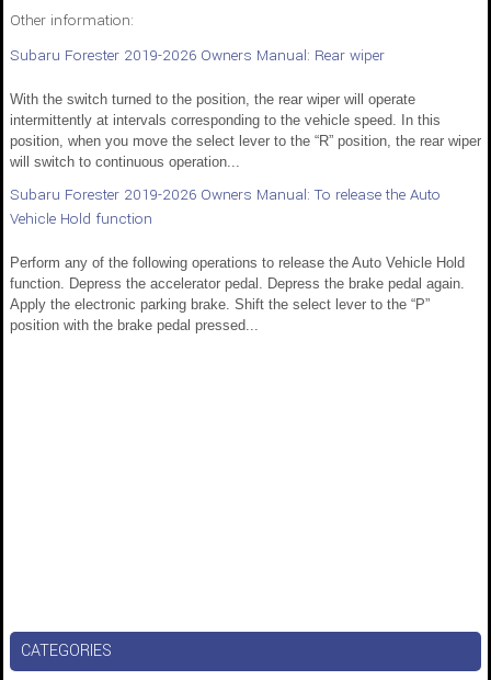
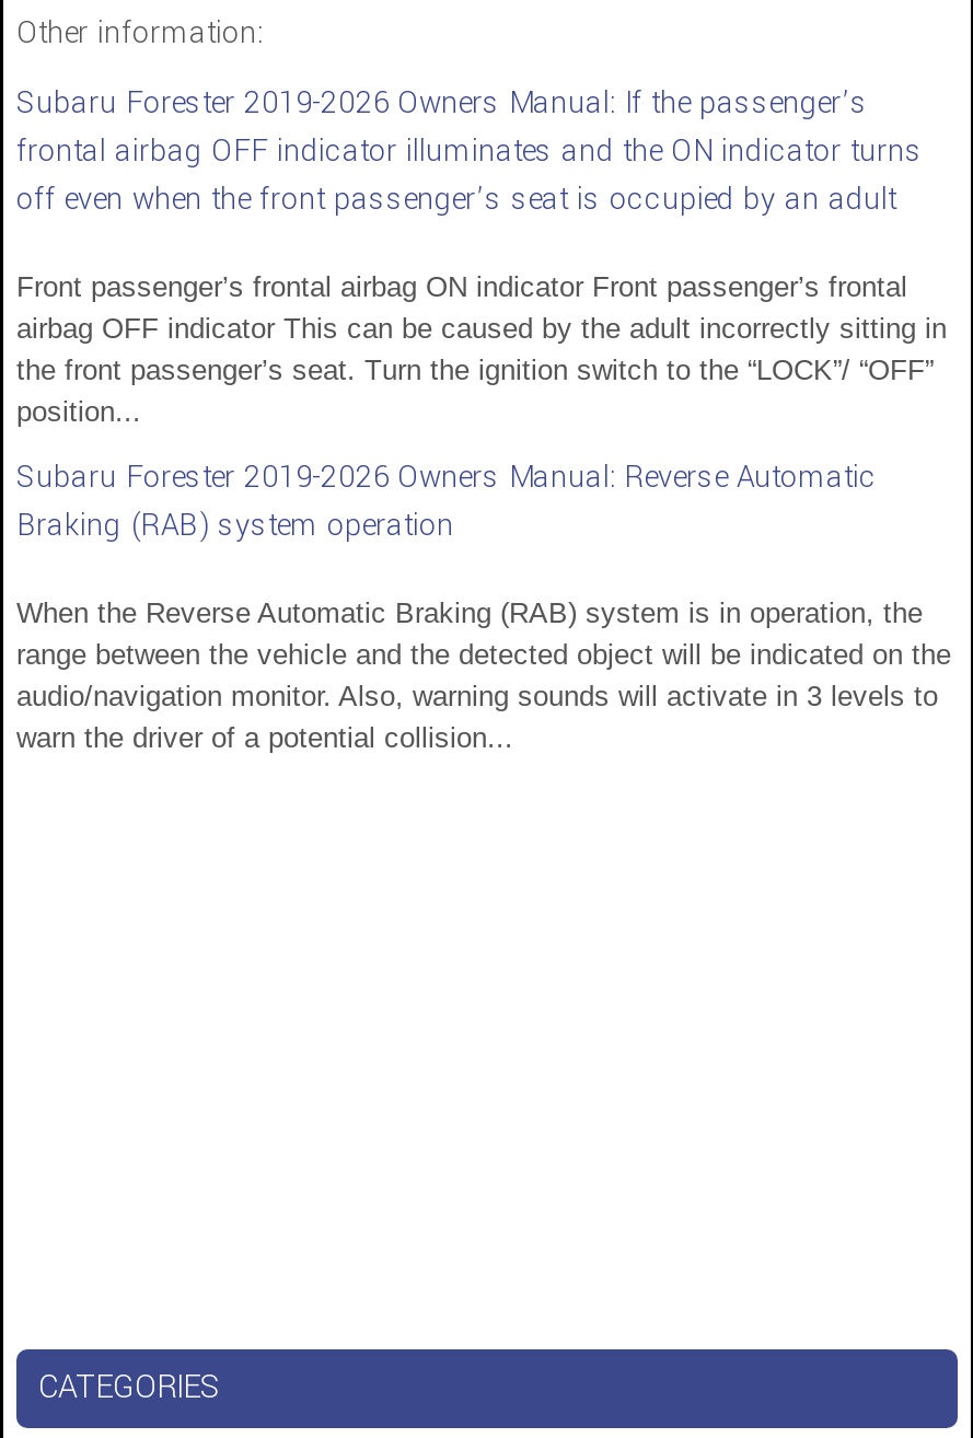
[10,45,385,66] Subaru Forester 2019-2026 Owners Manual: Rear wiper -> [16,82,923,220] Subaru Forester 2019-2026 Owners Manual: If the passenger’s | frontal airbag OFF indicator illuminates and the ON indicator turns | off even when the front passenger’s seat is occupied by an adult
[10,91,481,170] With the switch turned to the position, the rear wiper will operate | intermittently at intervals corresponding to the vehicle speed. In this | position, when you move the select lever to the “R” position, the rear wiper | will switch to continuous operation... -> [16,271,947,428] Front passenger’s frontal airbag ON indicator Front passenger’s frontal | airbag OFF indicator This can be caused by the adult incorrectly sitting in | the front passenger’s seat. Turn the ignition switch to the “LOCK”/ “OFF” | position...
[10,184,441,229] Subaru Forester 2019-2026 Owners Manual: To release the Auto | Vehicle Hold function -> [16,457,877,546] Subaru Forester 2019-2026 Owners Manual: Reverse Automatic | Braking (RAB) system operation
[10,255,465,334] Perform any of the following operations to release the Auto Vehicle Hold | function. Depress the accelerator pedal. Depress the brake pedal again. | Apply the electronic parking brake. Shift the select lever to the “P” | position with the brake pedal pressed... -> [16,597,951,754] When the Reverse Automatic Braking (RAB) system is in operation, the | range between the vehicle and the detected object will be indicated on the | audio/navigation monitor. Also, warning sounds will activate in 3 levels to | warn the driver of a potential collision...

